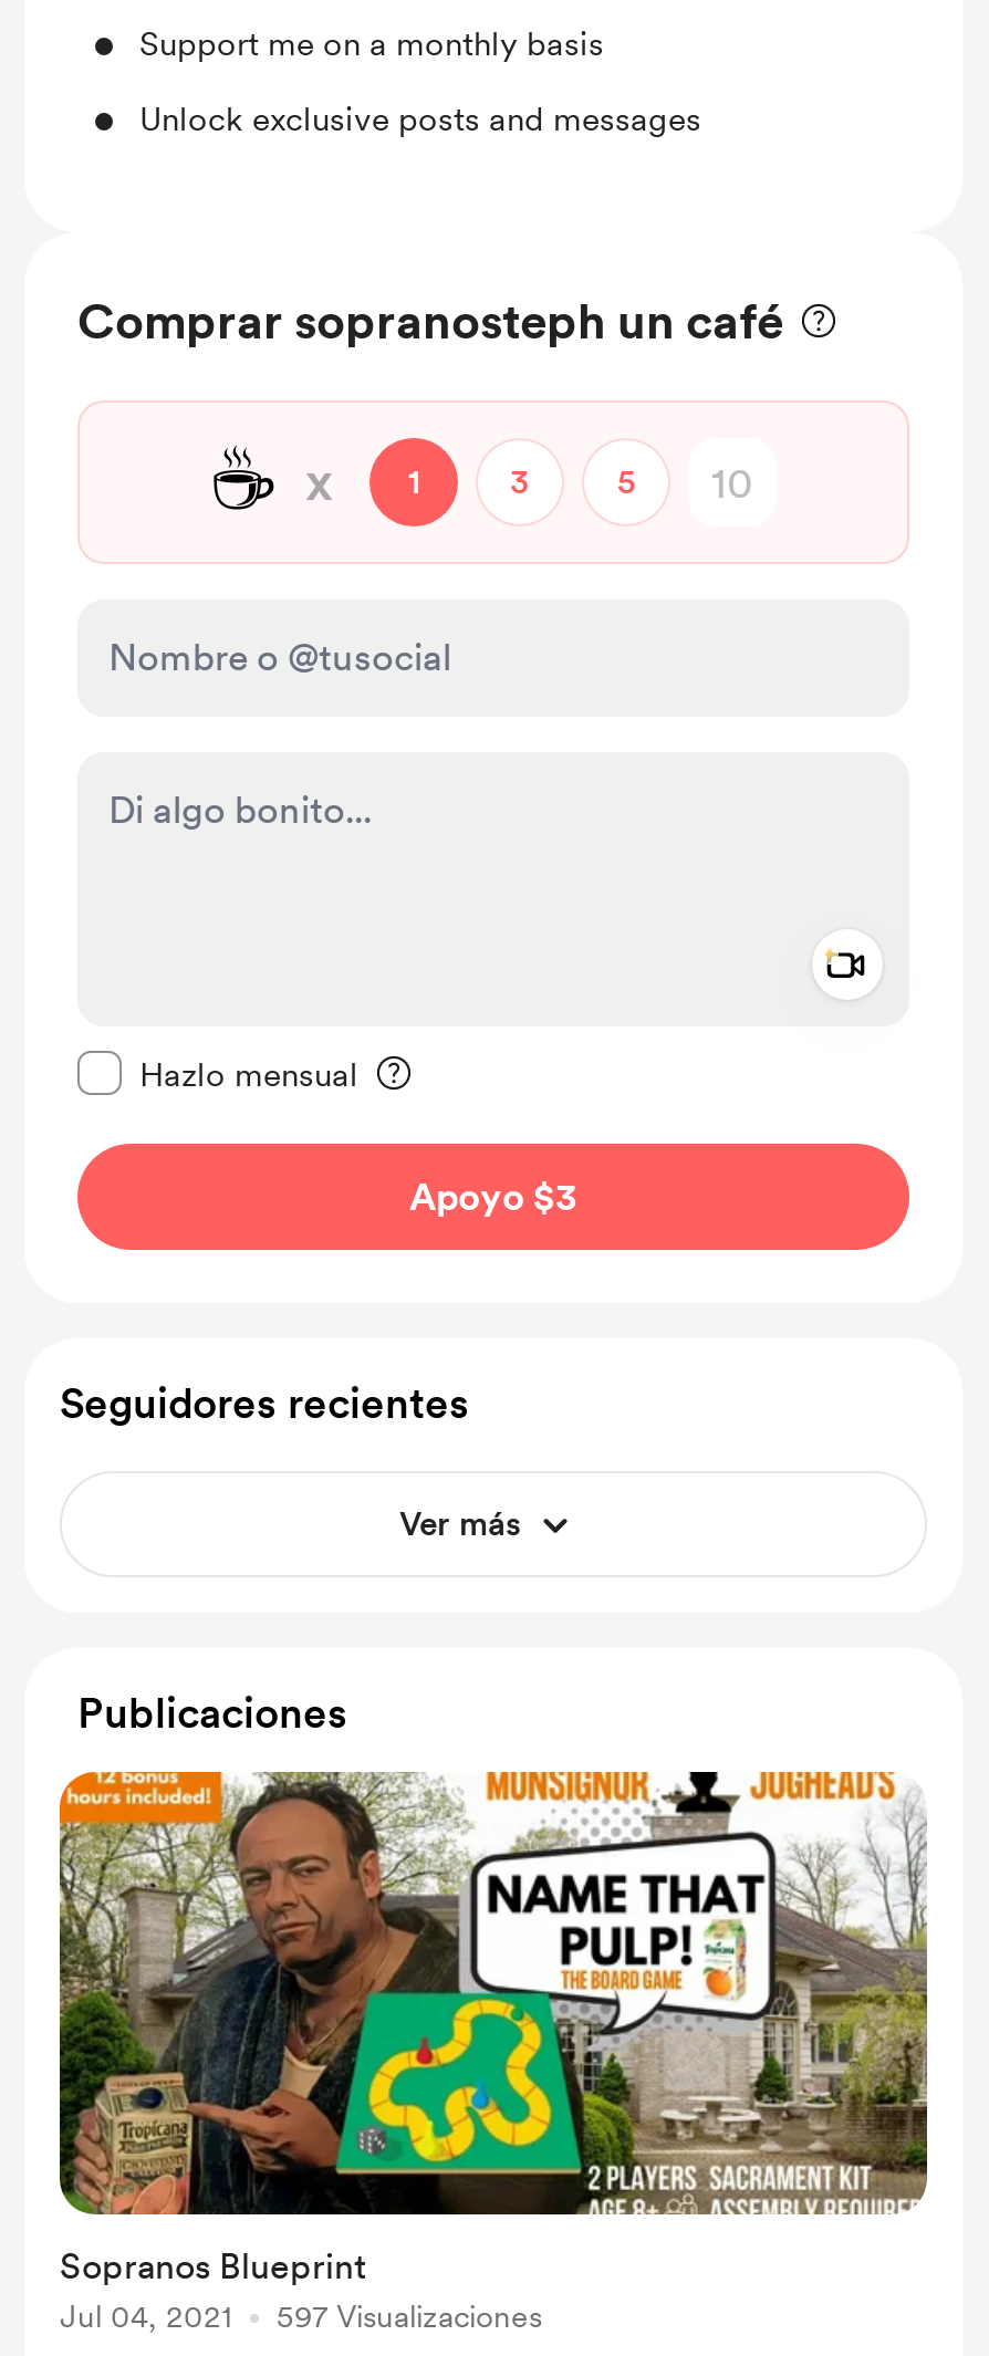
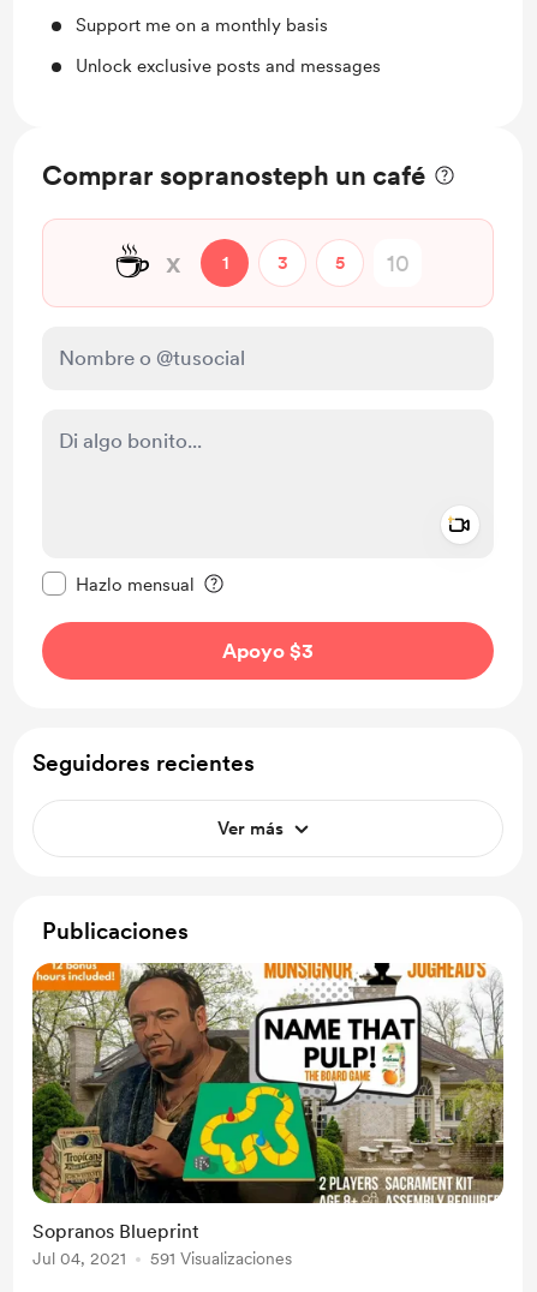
[277,2298,542,2334] 597 Visualizaciones -> [150,1249,292,1268] 591 Visualizaciones

